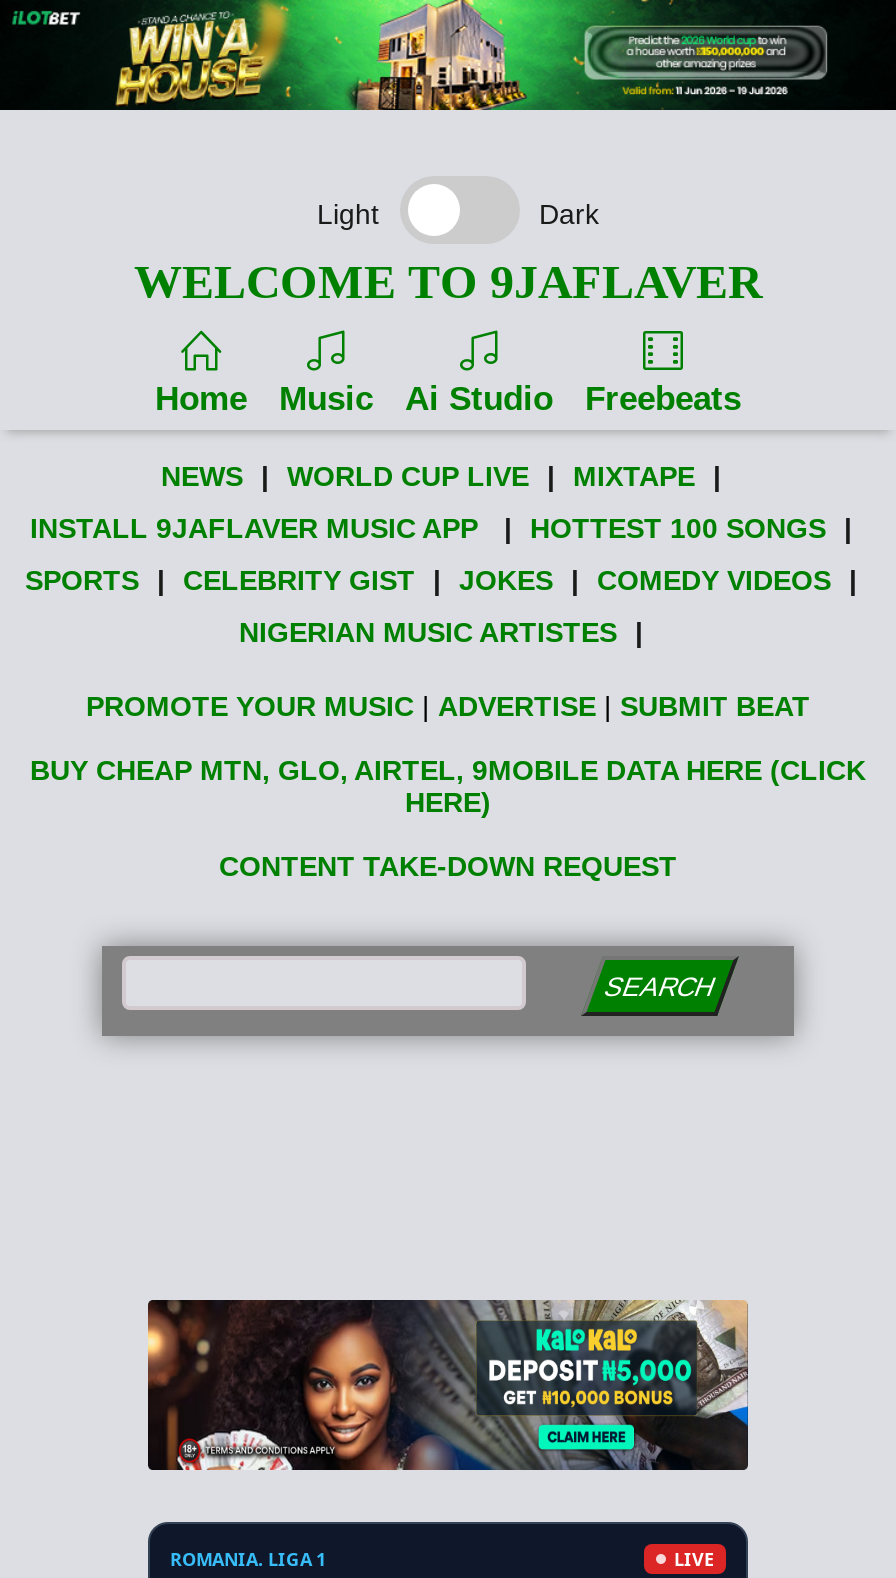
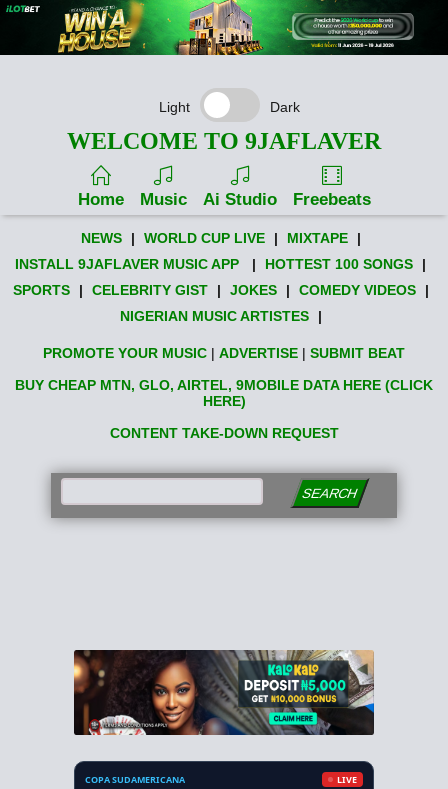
[170,1546,326,1572] ROMANIA. LIGA 1 -> [85,773,185,786] COPA SUDAMERICANA

